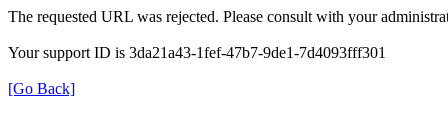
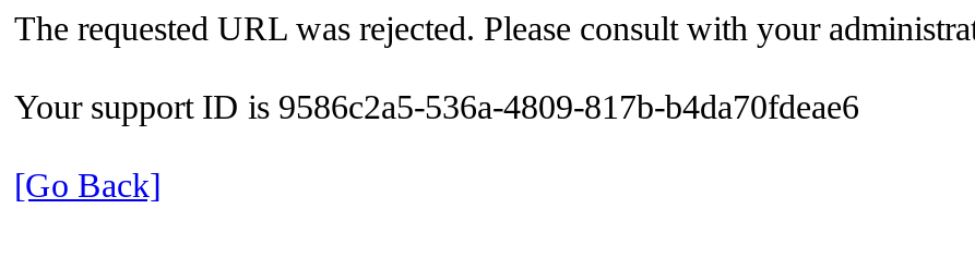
[8,44,386,61] Your support ID is 3da21a43-1fef-47b7-9de1-7d4093fff301 -> [14,88,859,125] Your support ID is 9586c2a5-536a-4809-817b-b4da70fdeae6

